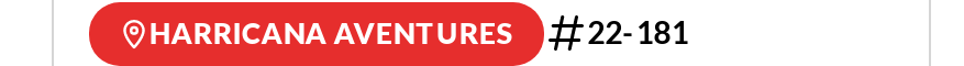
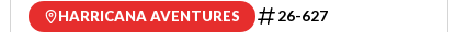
[588,14,689,51] 22-181 -> [277,7,328,25] 26-627

